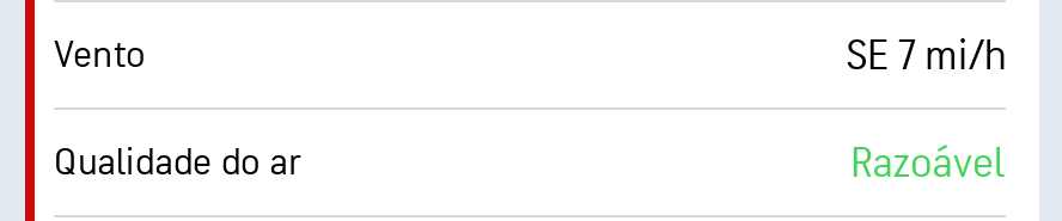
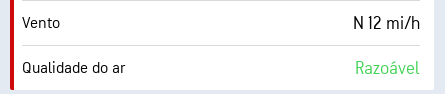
[846,31,1006,81] SE 7 mi/h -> [353,13,420,34] N 12 mi/h

